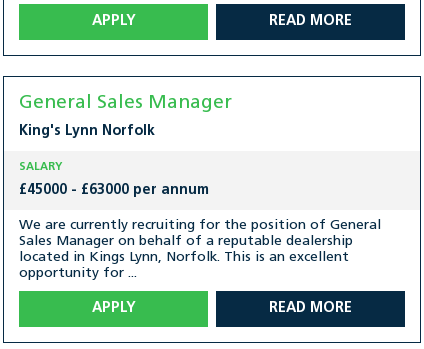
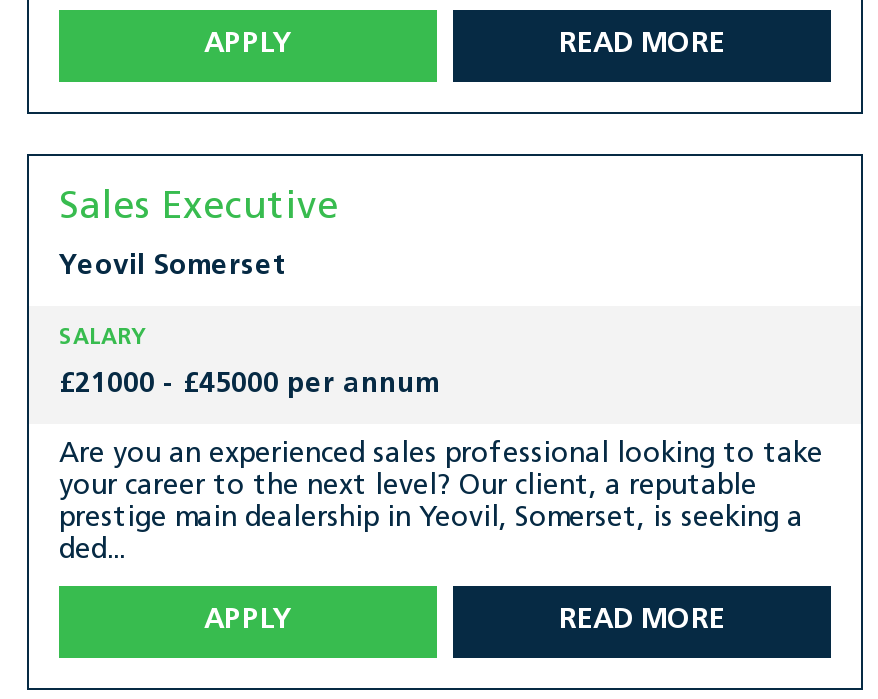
[19,94,232,113] General Sales Manager -> [59,191,339,229] Sales Executive
[19,124,155,139] King's Lynn Norfolk -> [59,252,287,282] Yeovil Somerset
[19,183,209,198] £45000 - £63000 per annum -> [59,370,439,400] £21000 - £45000 per annum
[19,218,381,281] We are currently recruiting for the position of General | Sales Manager on behalf of a reputable dealership | located in Kings Lynn, Norfolk. This is an excellent | opportunity for ... -> [59,440,823,566] Are you an experienced sales professional looking to take | your career to the next level? Our client, a reputable | prestige main dealership in Yeovil, Somerset, is seeking a | ded...

